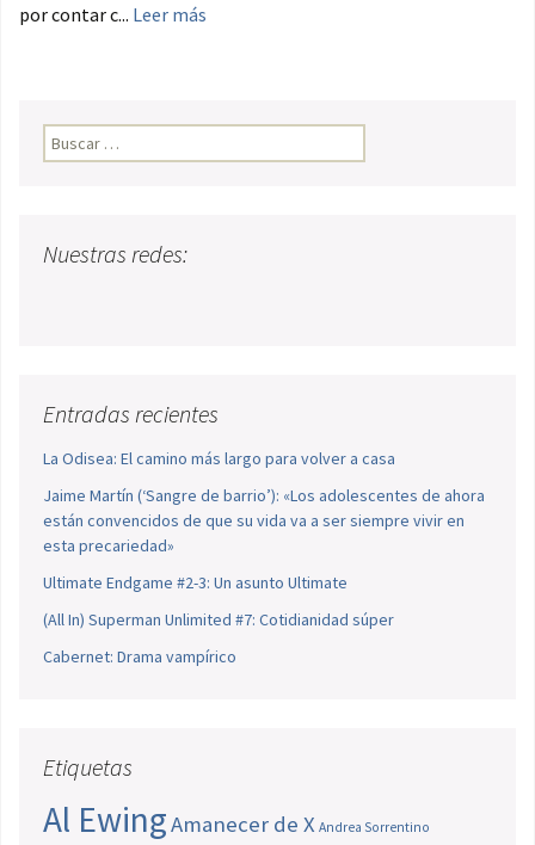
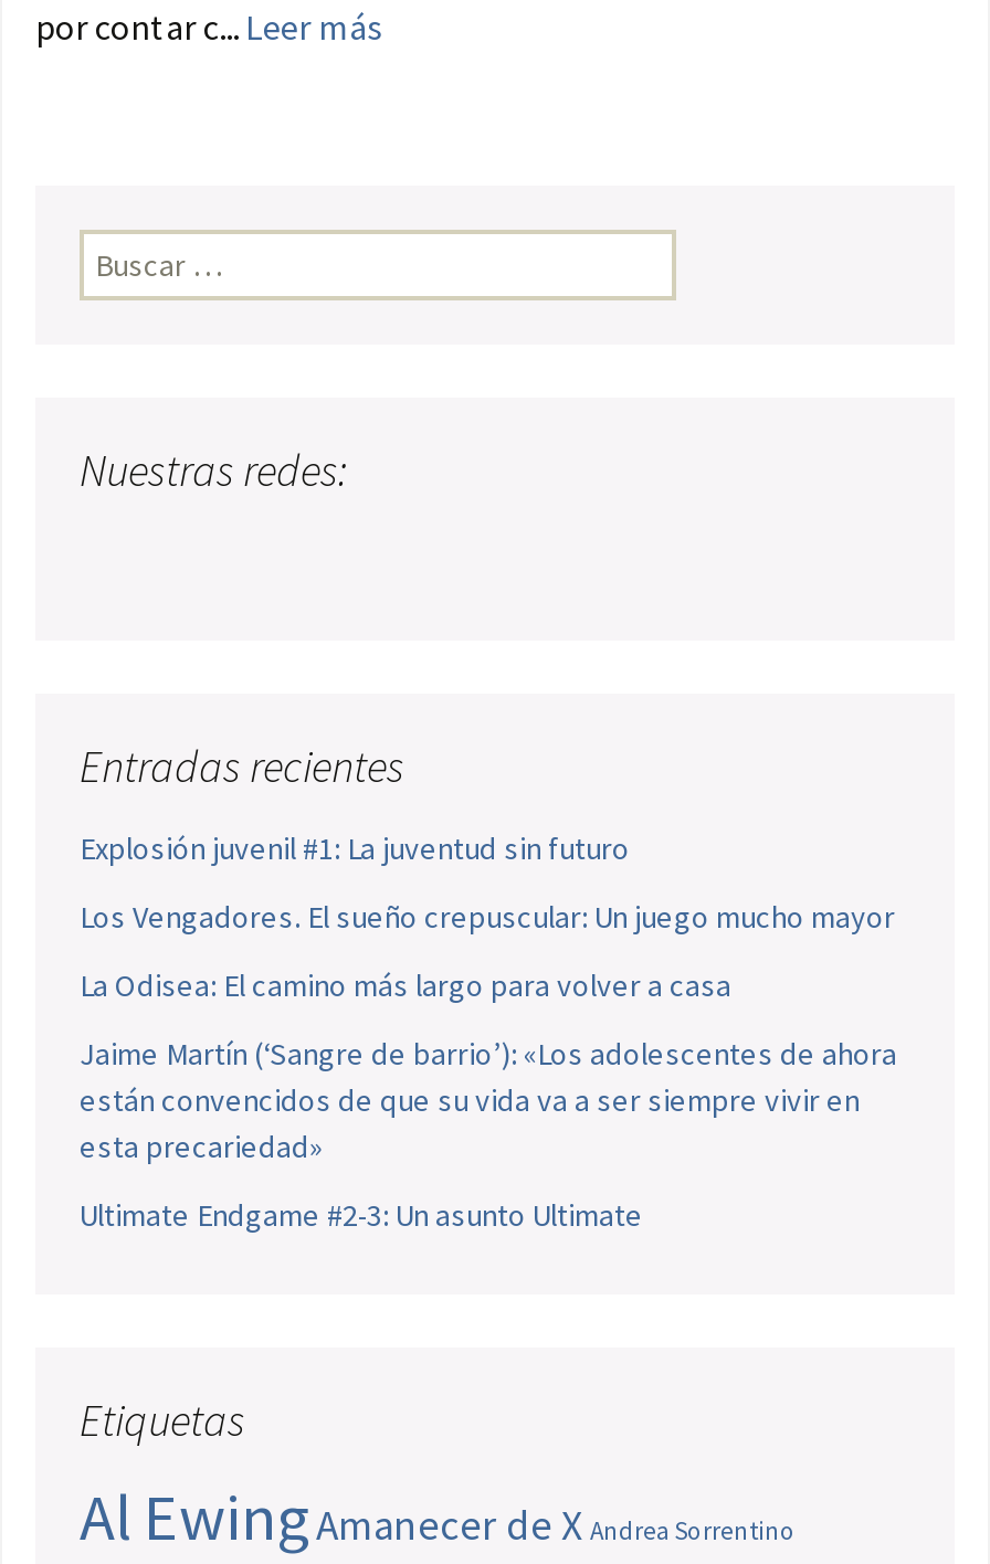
none -> [80,829,895,937] Explosión juvenil #1: La juventud sin futuro | Los Vengadores. El sueño crepuscular: Un juego mucho mayor
moved [43,448,485,593] -> [80,966,897,1235]: La Odisea: El camino más largo para volver a casa | Jaime Martín (‘Sangre de barrio’): «Los adolescentes de ahora | están convencidos de que su vida va a ser siempre vivir en | esta precariedad» | Ultimate Endgame #2-3: Un asunto Ultimate
[43,609,394,667] (All In) Superman Unlimited #7: Cotidianidad súper | Cabernet: Drama vampírico -> none

